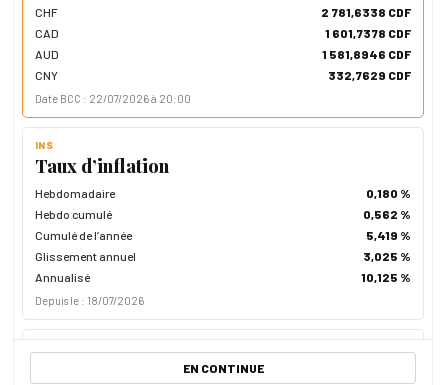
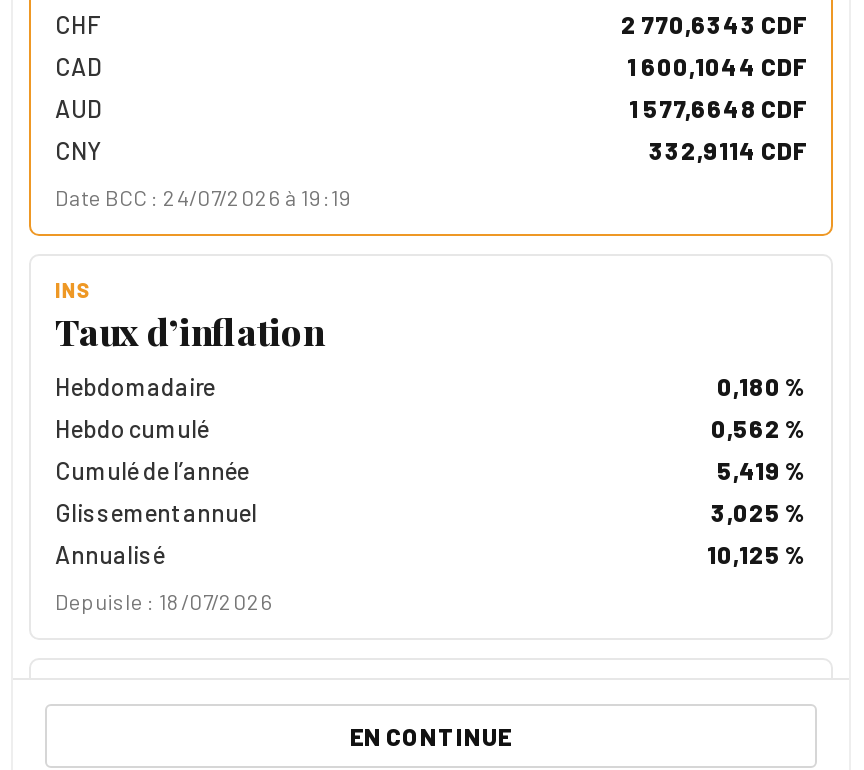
[321,5,411,19] 2 781,6338 CDF -> [621,10,807,38] 2 770,6343 CDF
[325,26,411,40] 1 601,7378 CDF -> [627,52,807,80] 1 600,1044 CDF
[322,47,411,61] 1 581,8946 CDF -> [629,94,807,122] 1 577,6648 CDF
[328,68,411,82] 332,7629 CDF -> [649,136,807,164] 332,9114 CDF
[35,92,191,105] Date BCC : 22/07/2026 à 20:00 -> [55,184,353,210] Date BCC : 24/07/2026 à 19:19

